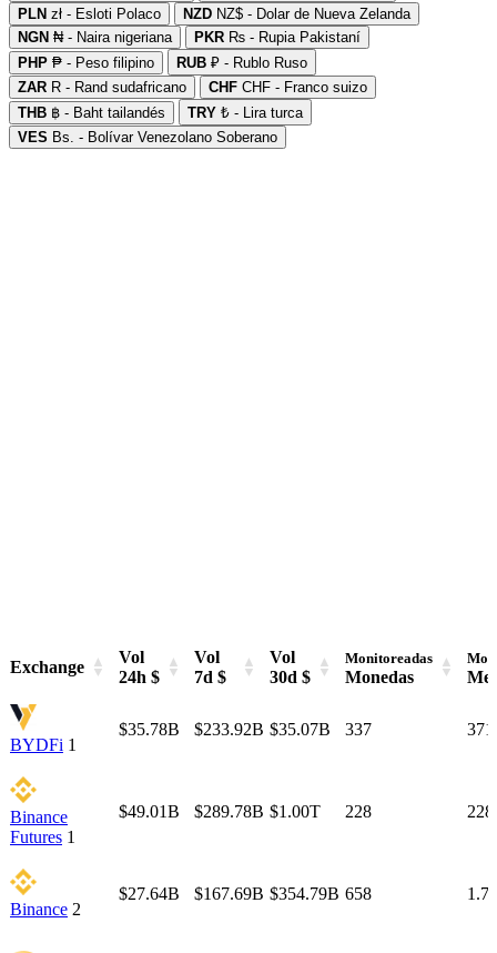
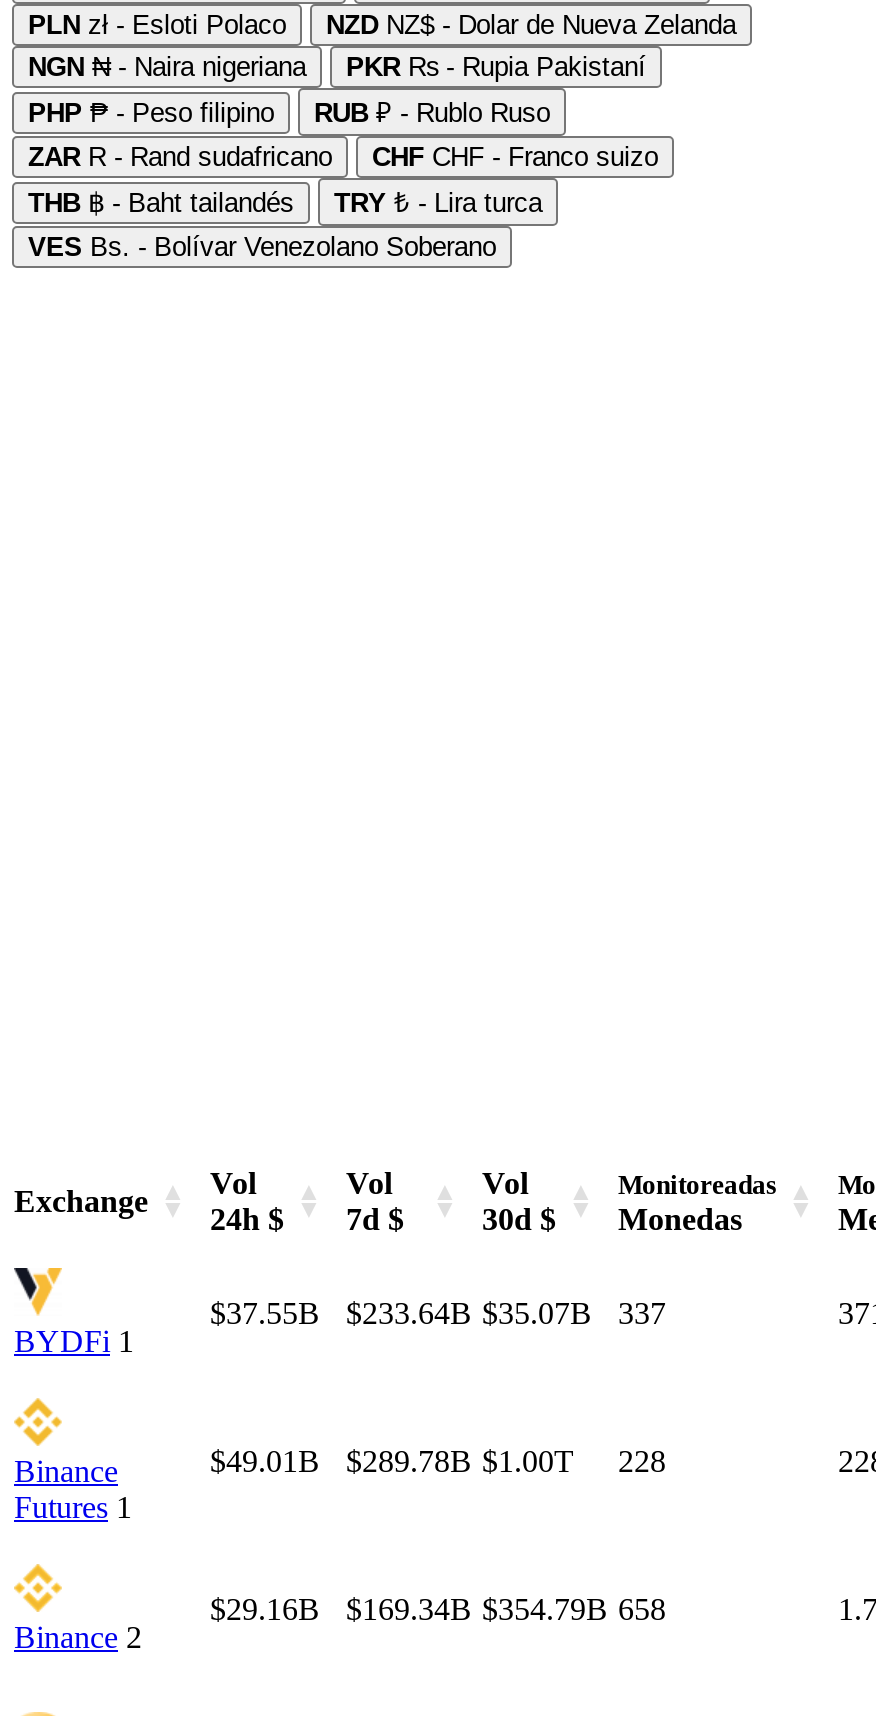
[119,720,331,739] $35.78B | $233.92B $35.07B -> [210,1296,592,1330] $37.55B | $233.64B $35.07B
[119,884,372,903] $27.64B | $167.69B $354.79B 658 -> [210,1592,666,1626] $29.16B | $169.34B $354.79B 658

